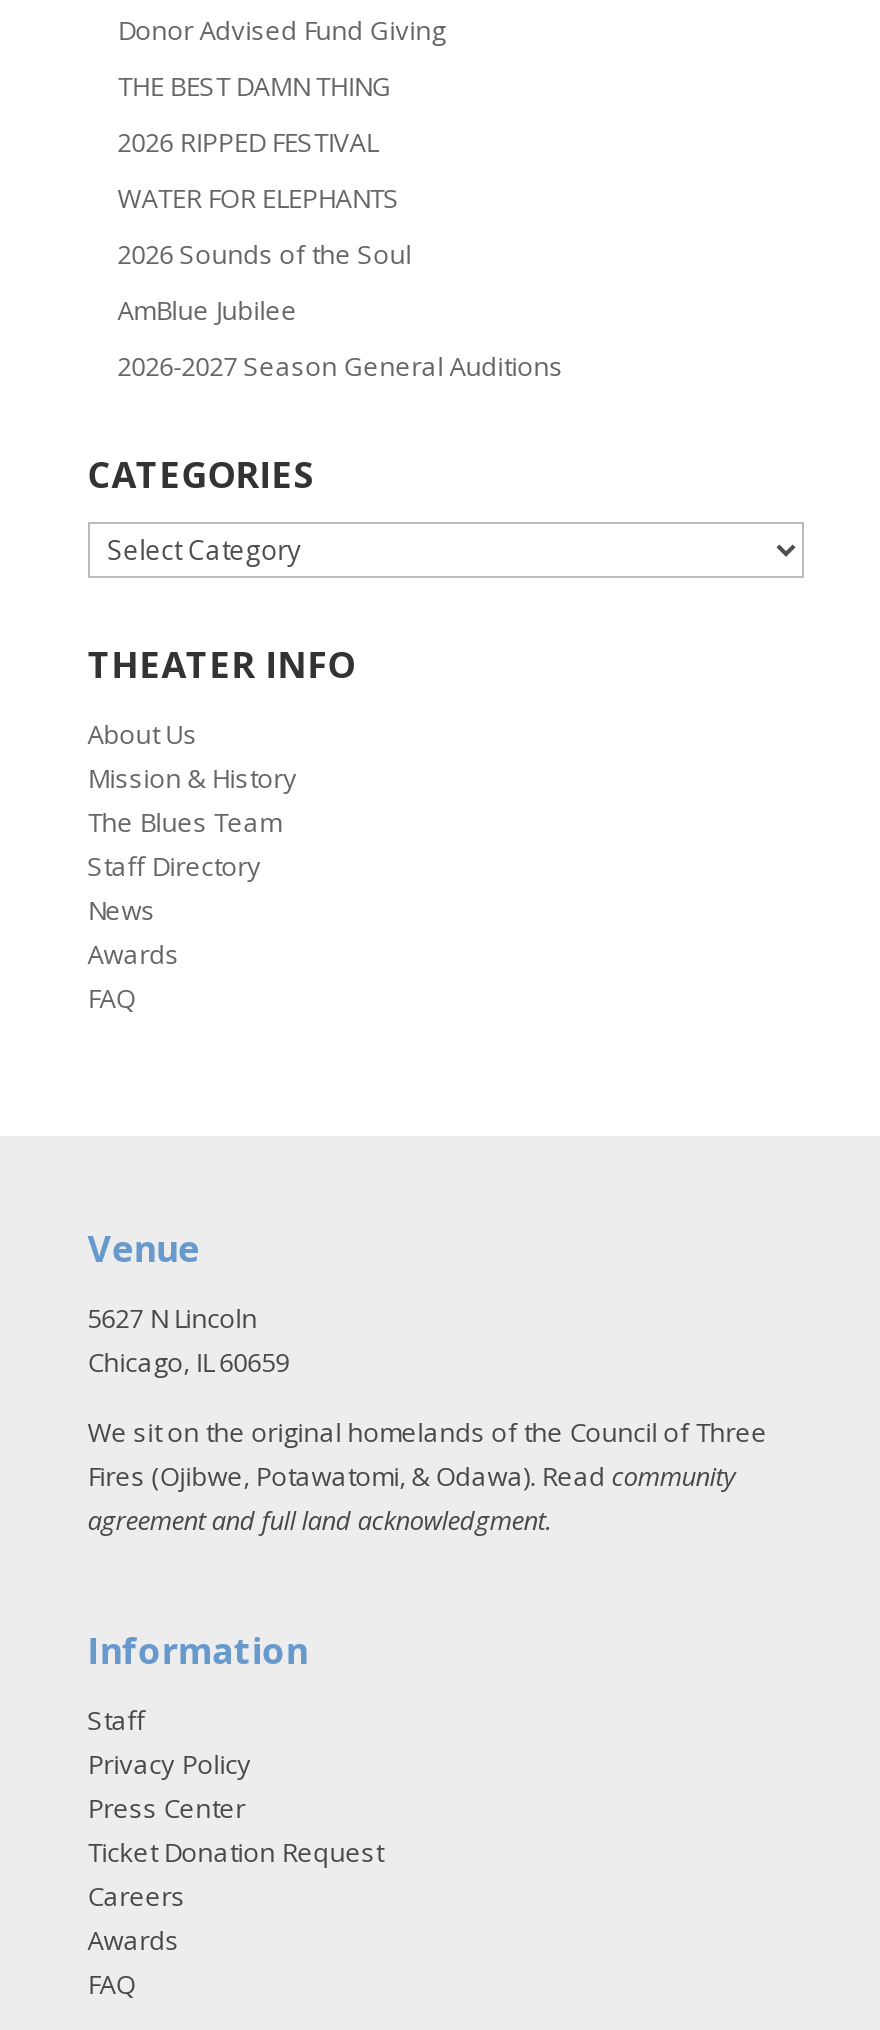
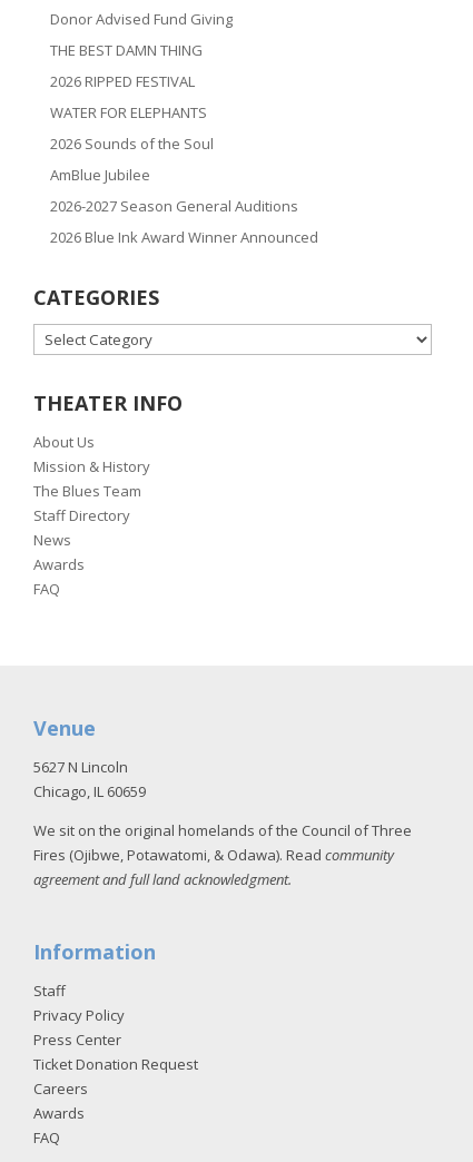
none -> [50,227,318,247] 2026 Blue Ink Award Winner Announced

